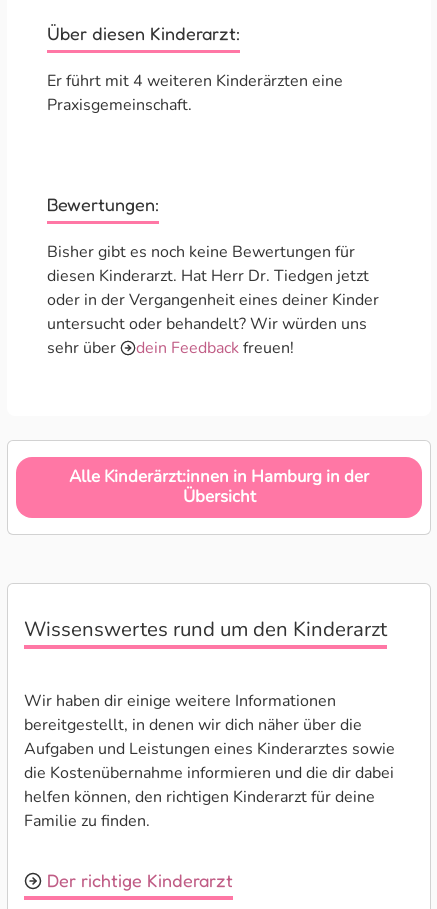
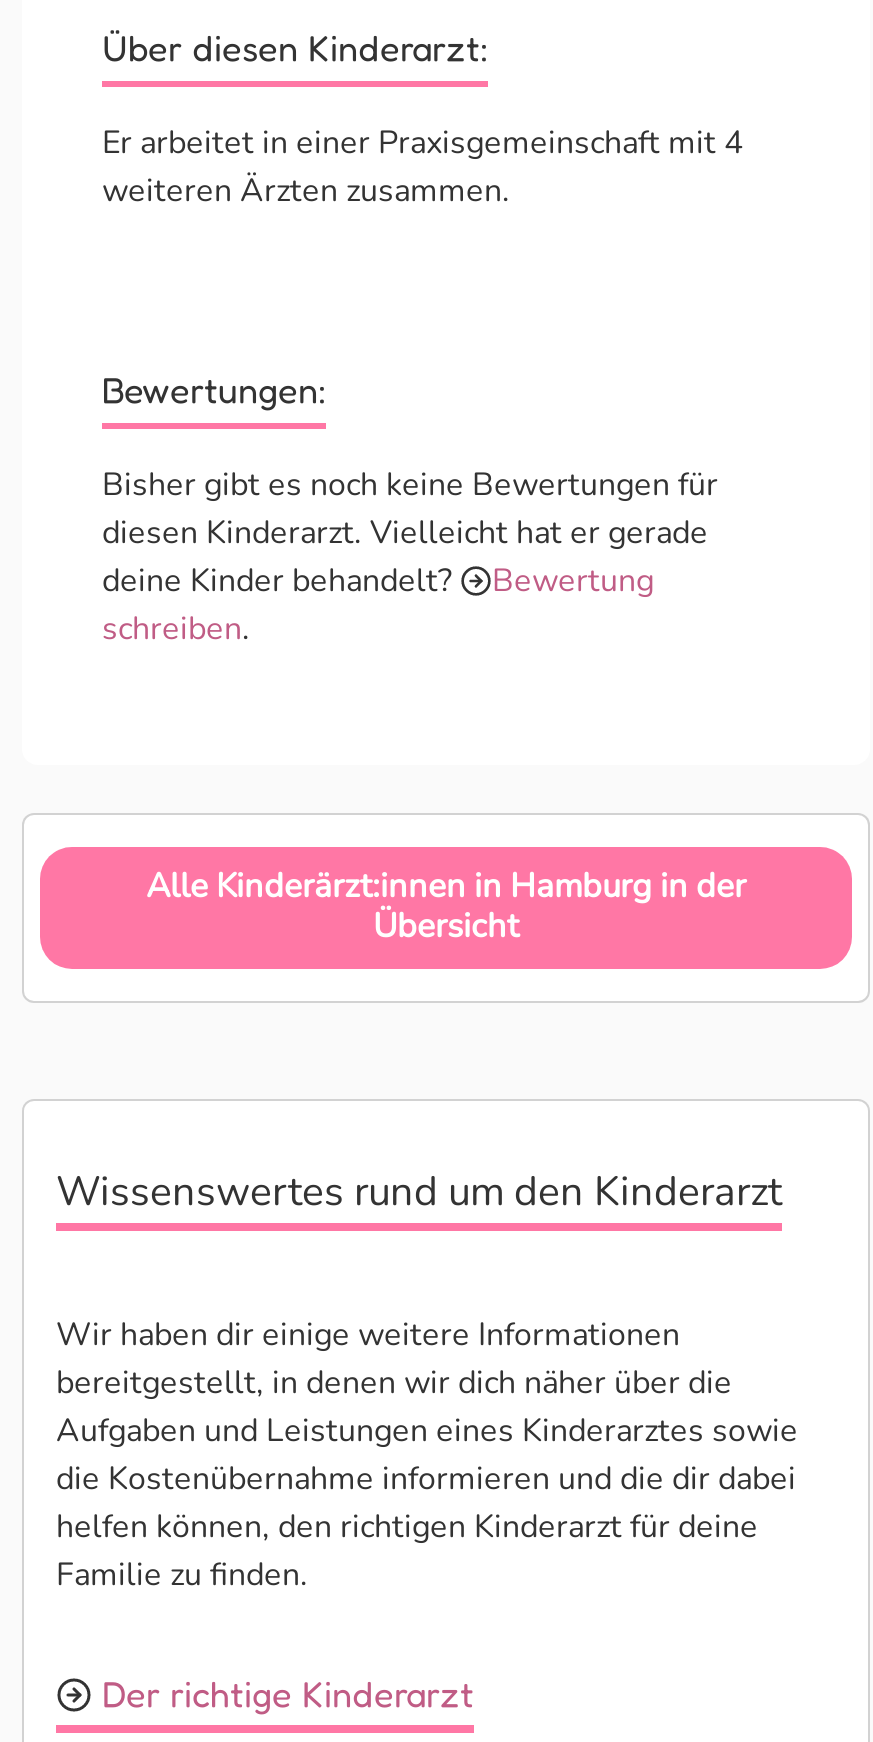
[47,70,343,116] Er führt mit 4 weiteren Kinderärzten eine | Praxisgemeinschaft. -> [102,120,744,212] Er arbeitet in einer Praxisgemeinschaft mit 4 | weiteren Ärzten zusammen.
[47,265,379,359] diesen Kinderarzt. Hat Herr Dr. Tiedgen jetzt | oder in der Vergangenheit eines deiner Kinder | untersucht oder behandelt? Wir würden uns | sehr über | dein Feedback freuen! -> [102,510,708,650] diesen Kinderarzt. Vielleicht hat er gerade | deine Kinder behandelt? | Bewertung | schreiben.

